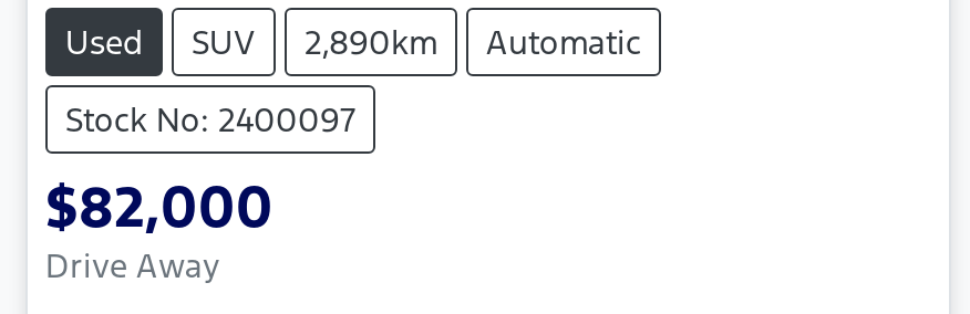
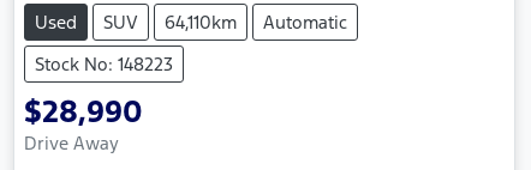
[65,22,641,64] Used SUV 2,890km Automatic -> [35,11,347,34] Used SUV 64,110km Automatic
[65,99,355,141] Stock No: 2400097 -> [35,53,173,76] Stock No: 148223
[45,172,274,243] $82,000 -> [24,93,143,131] $28,990

